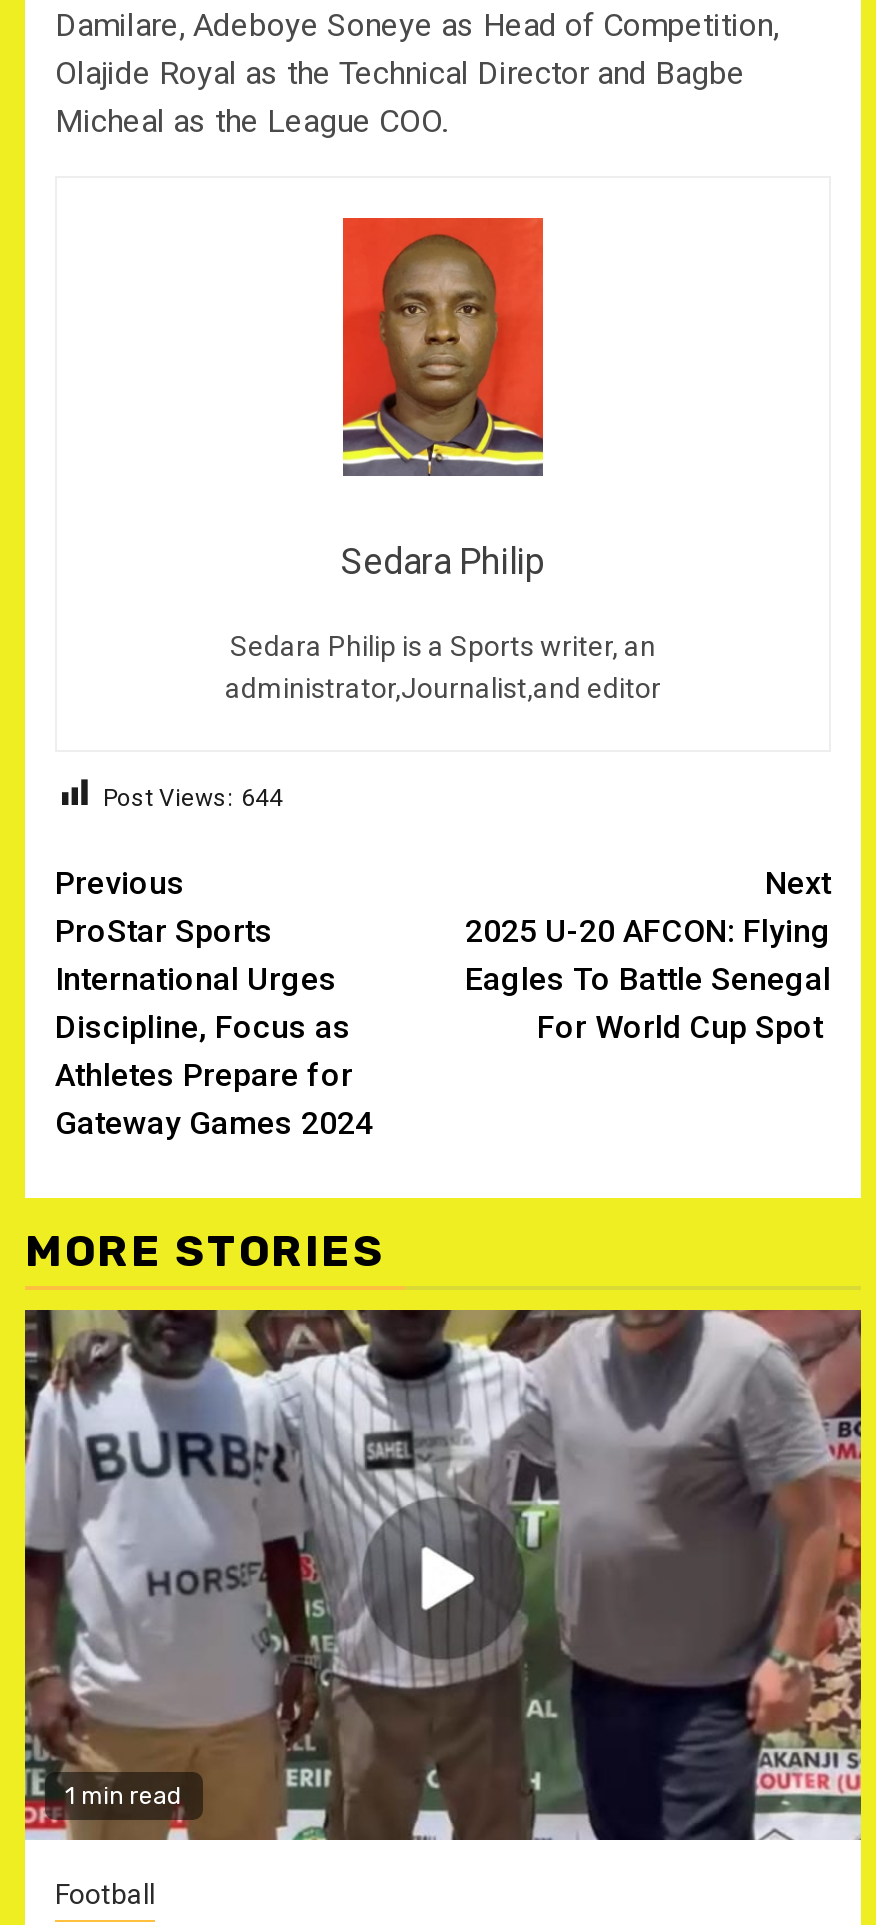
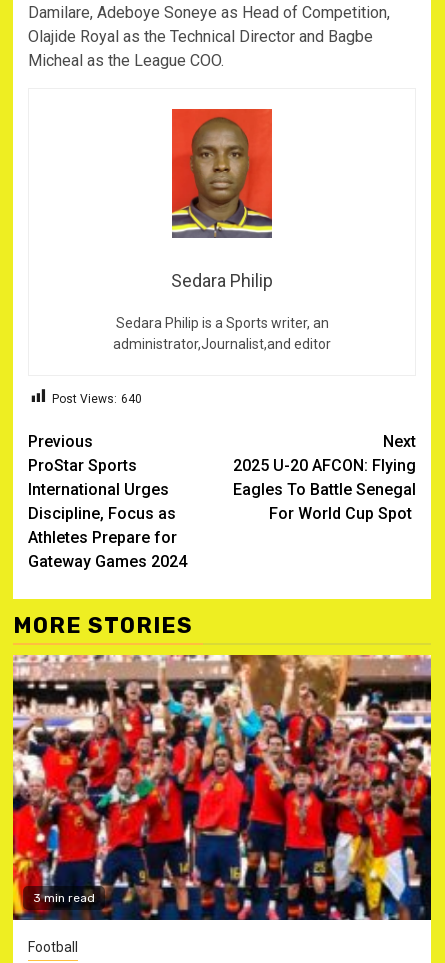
[103,783,283,811] Post Views: 644 -> [52,392,142,406] Post Views: 640
[23,1308,863,1842] [image] | 1 min read -> [12,654,432,921] [image] | 3 min read

